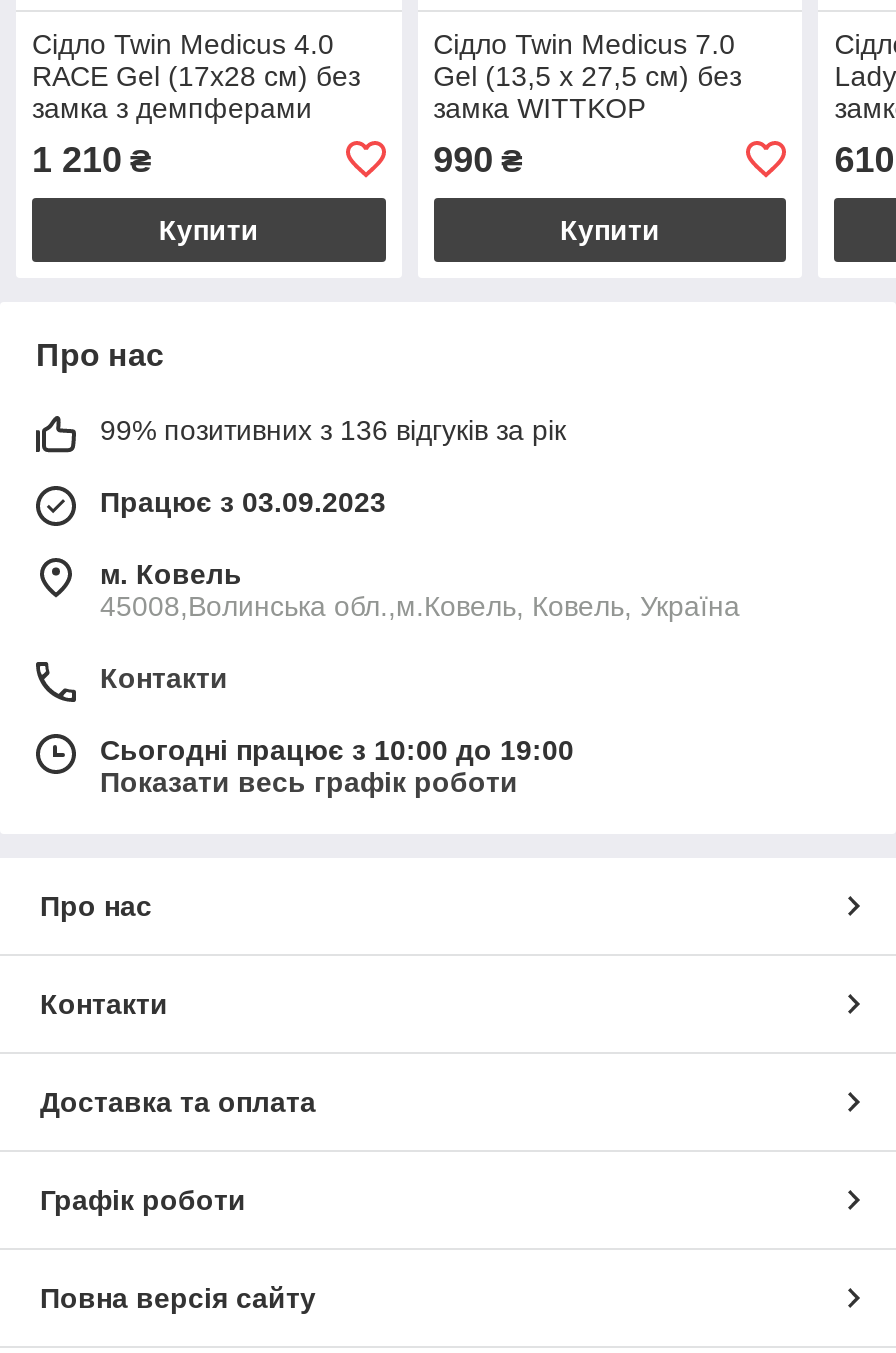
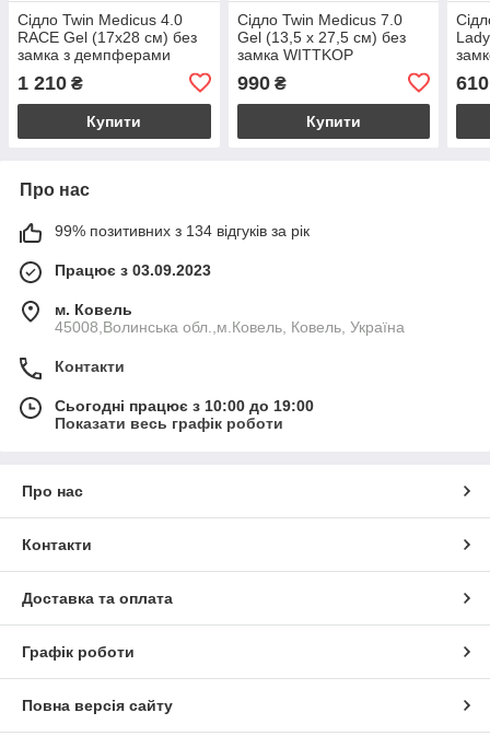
[100,414,566,446] 99% позитивних з 136 відгуків за рік -> [55,222,310,239] 99% позитивних з 134 відгуків за рік

